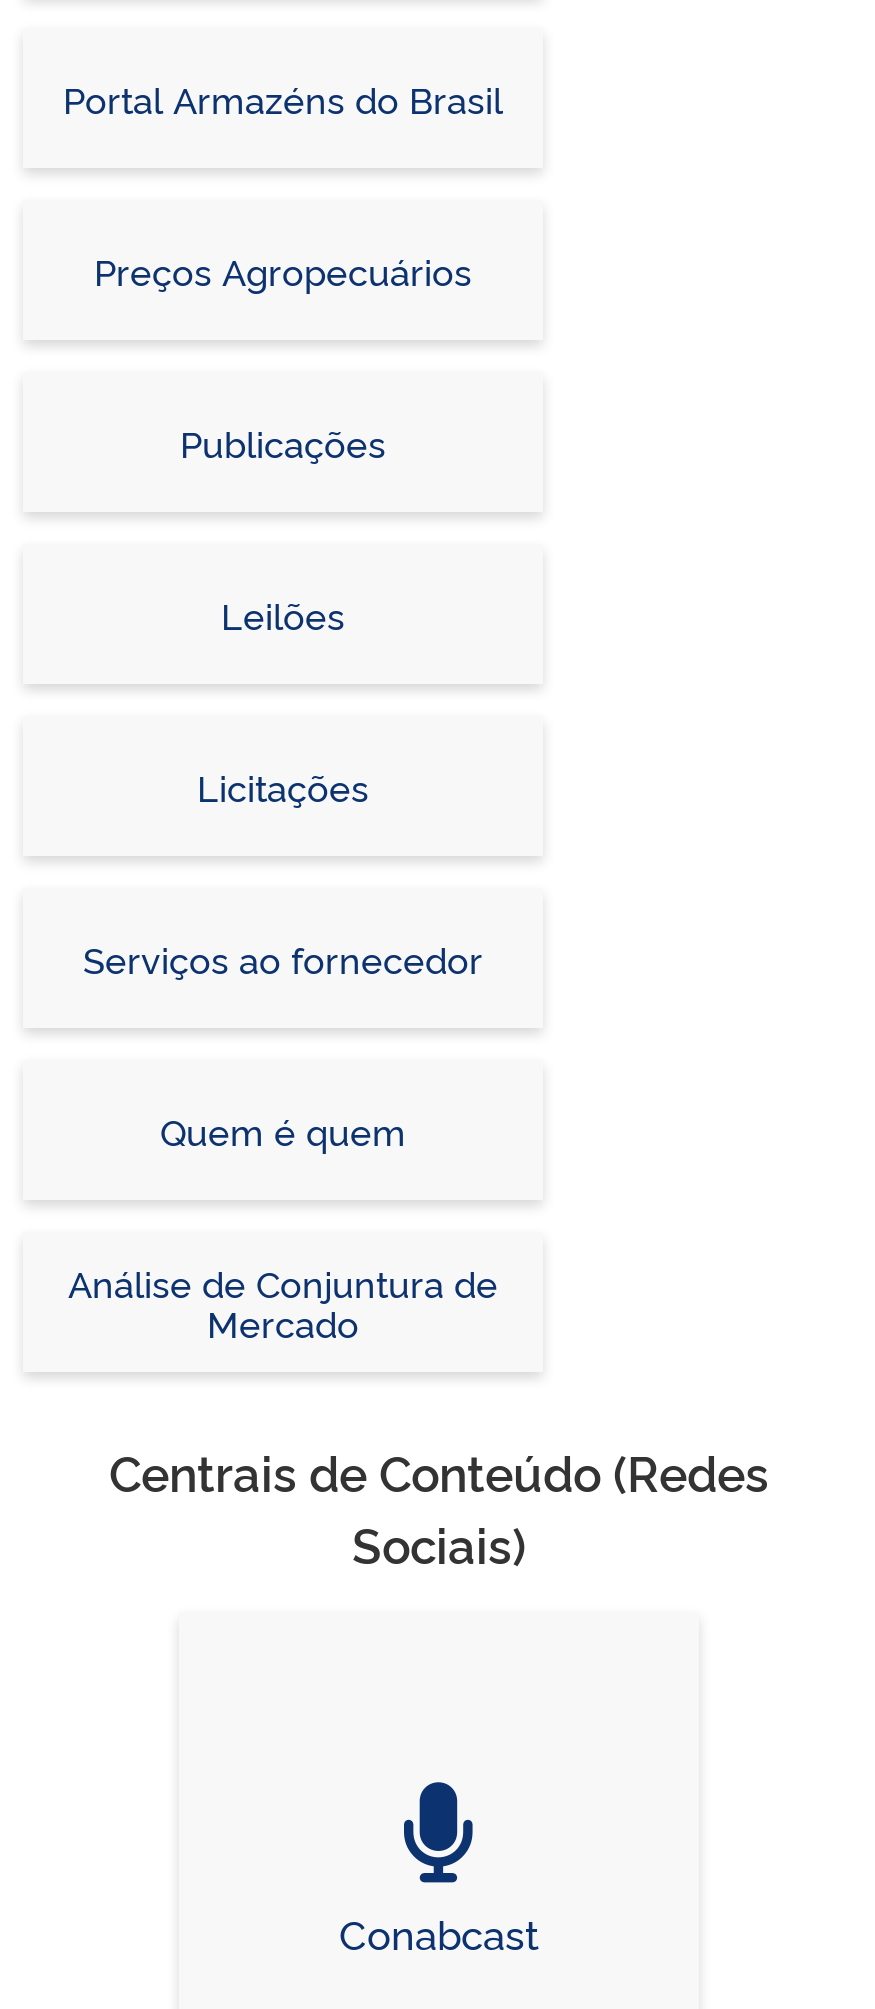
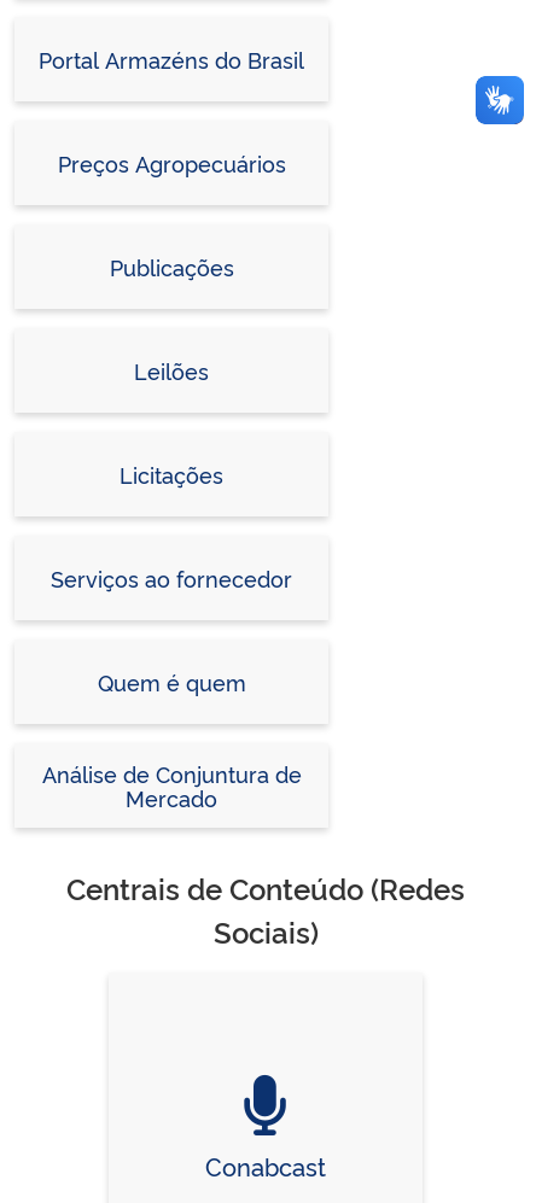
none -> [474,75,525,125] [image]

